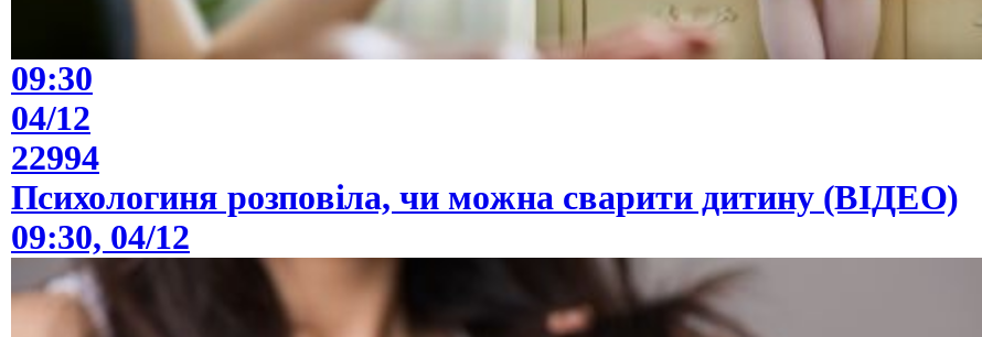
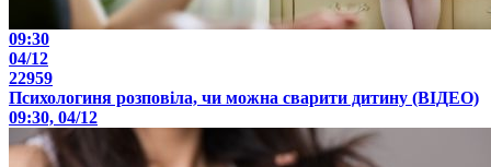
[11,139,99,176] 22994 -> [9,69,53,87] 22959

